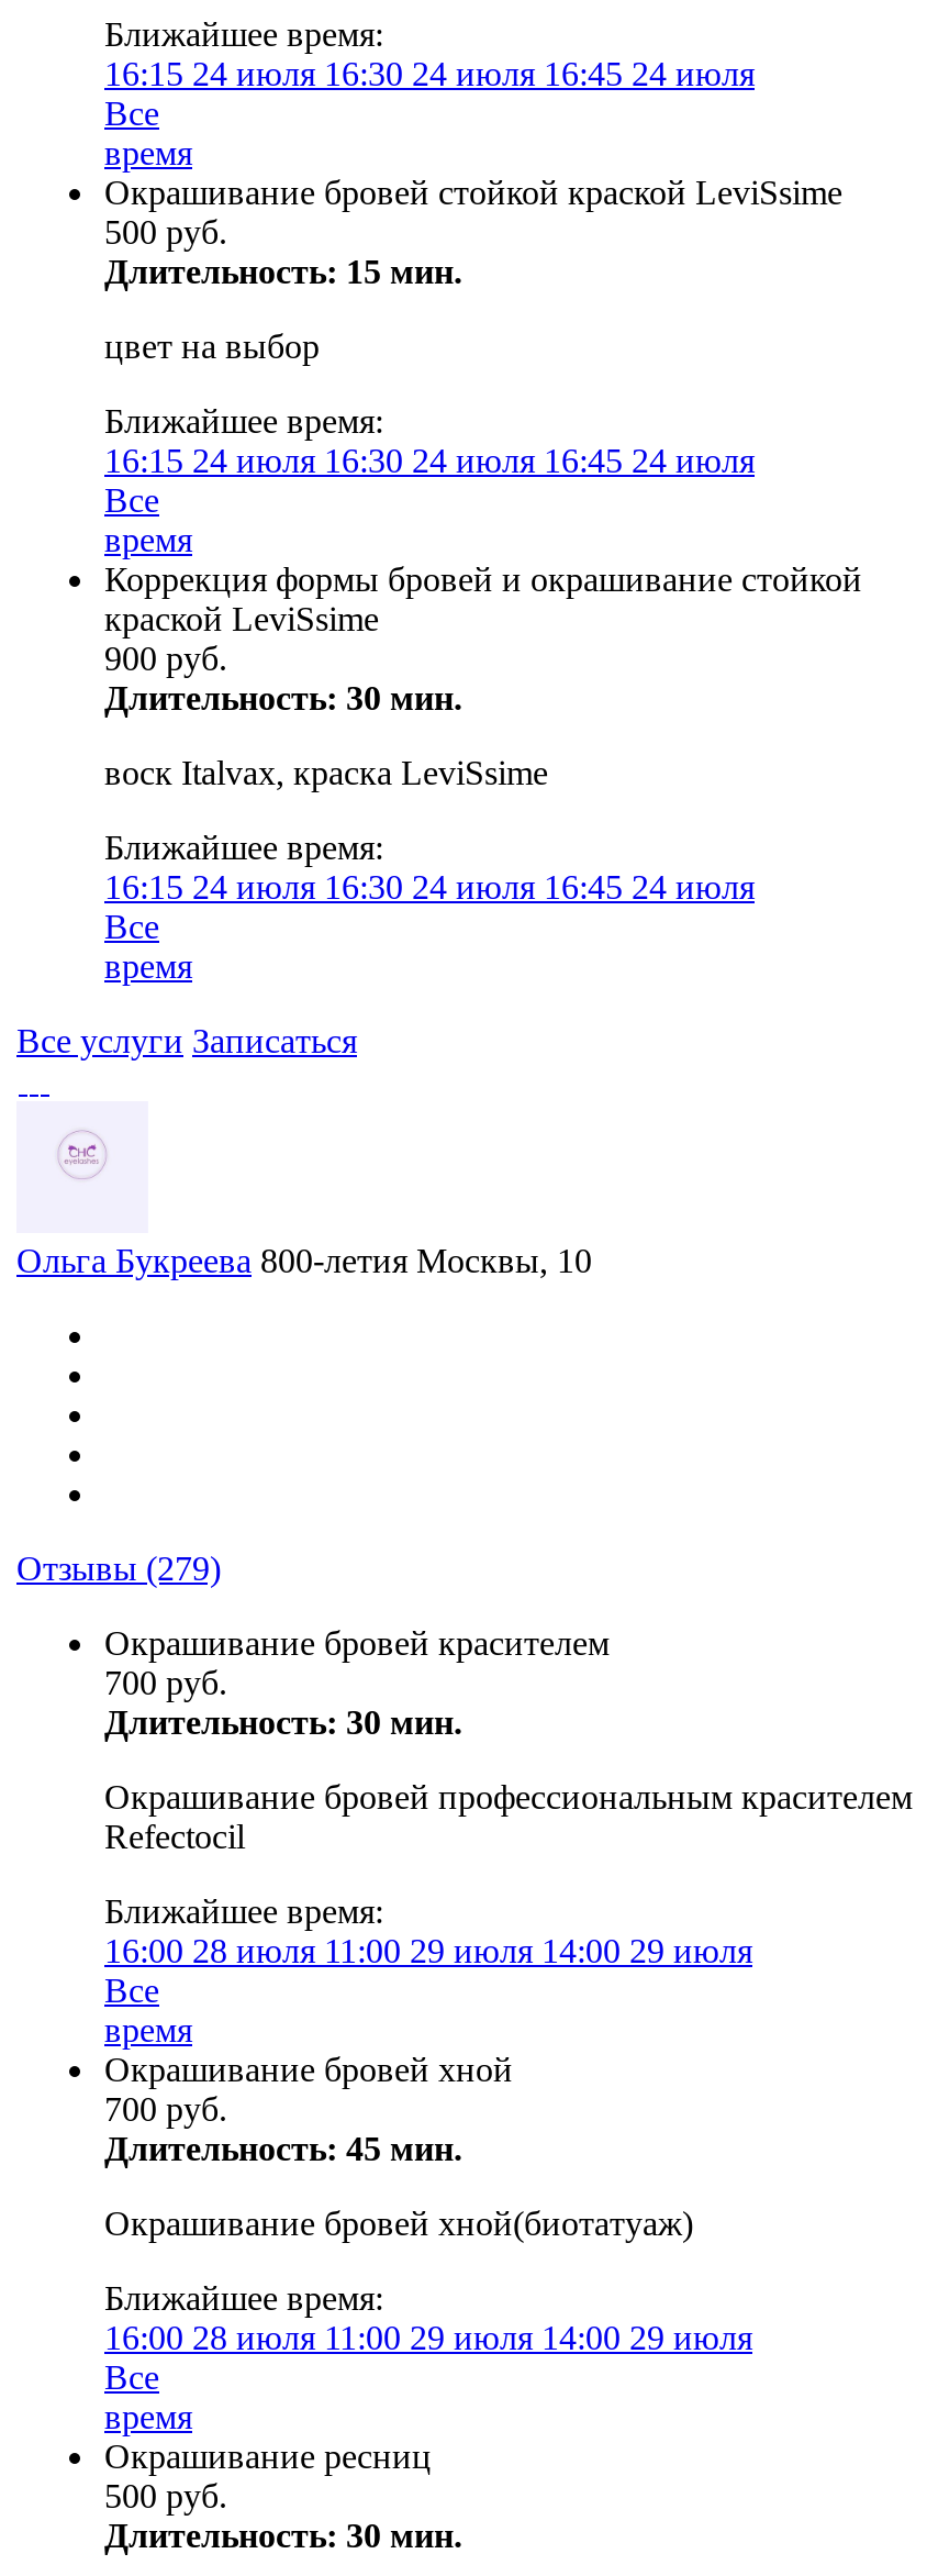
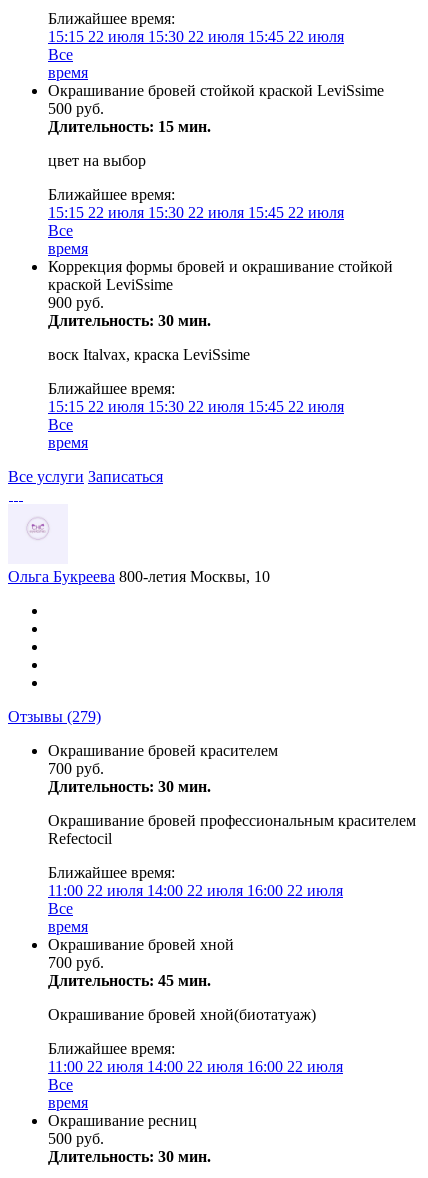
[104,55,755,92] 16:15 24 июля 16:30 24 июля 16:45 24 июля -> [48,28,344,45] 15:15 22 июля 15:30 22 июля 15:45 22 июля
[104,442,755,479] 16:15 24 июля 16:30 24 июля 16:45 24 июля -> [48,204,344,221] 15:15 22 июля 15:30 22 июля 15:45 22 июля
[104,868,755,906] 16:15 24 июля 16:30 24 июля 16:45 24 июля -> [48,398,344,415] 15:15 22 июля 15:30 22 июля 15:45 22 июля
[104,1932,752,1969] 16:00 28 июля 11:00 29 июля 14:00 29 июля -> [48,882,343,899] 11:00 22 июля 14:00 22 июля 16:00 22 июля
[104,2319,752,2356] 16:00 28 июля 11:00 29 июля 14:00 29 июля -> [48,1058,343,1075] 11:00 22 июля 14:00 22 июля 16:00 22 июля

